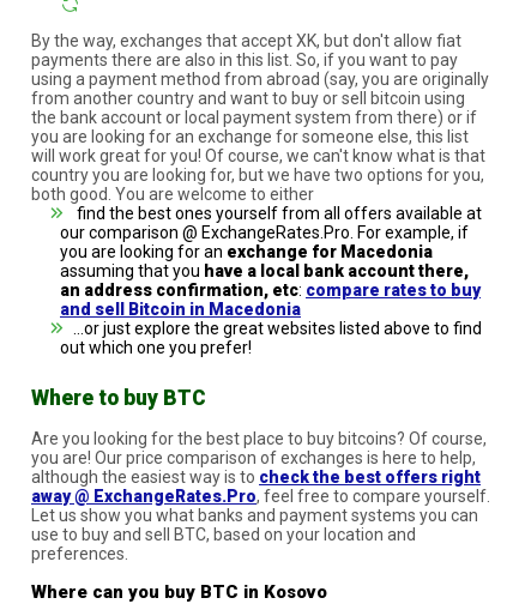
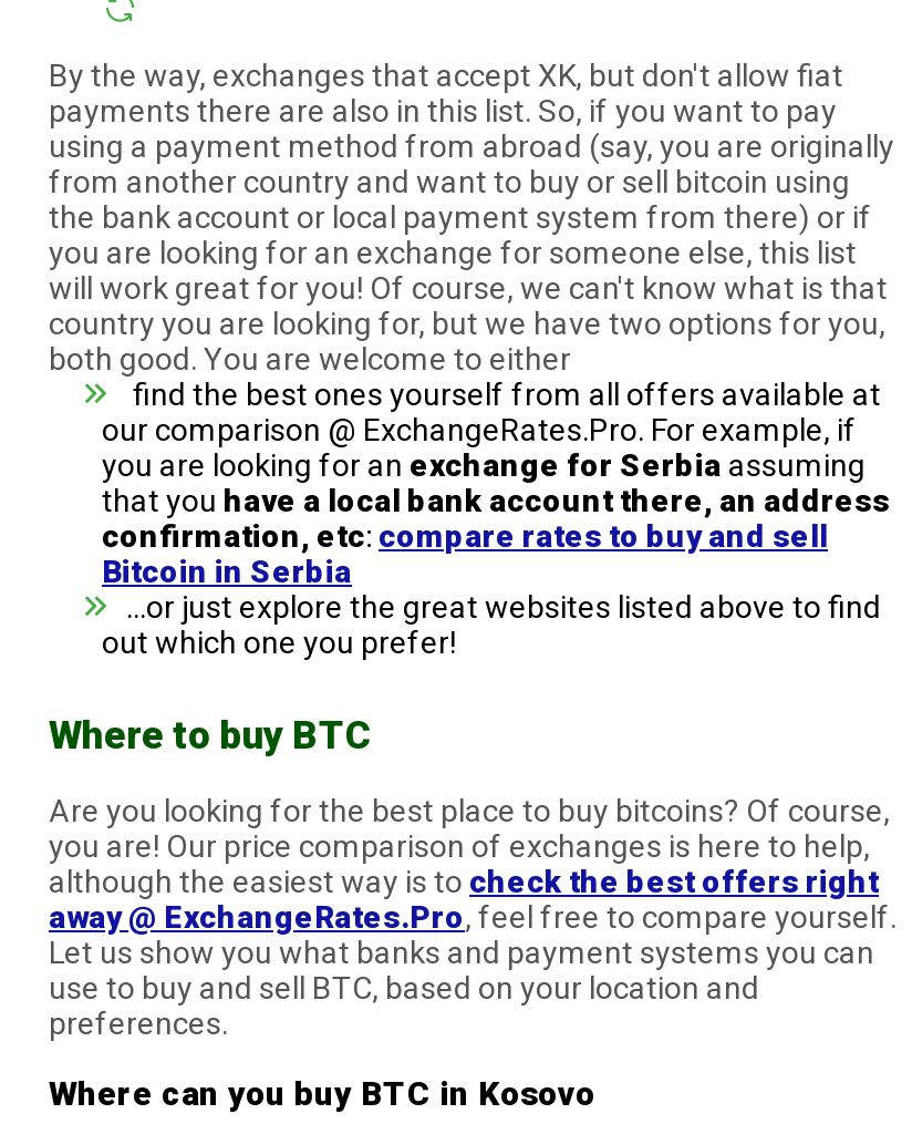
[60,242,481,319] you are looking for an exchange for Macedonia | assuming that you have a local bank account there, | an address confirmation, etc: compare rates to buy | and sell Bitcoin in Macedonia -> [102,447,890,589] you are looking for an exchange for Serbia assuming | that you have a local bank account there, an address | confirmation, etc: compare rates to buy and sell | Bitcoin in Serbia

